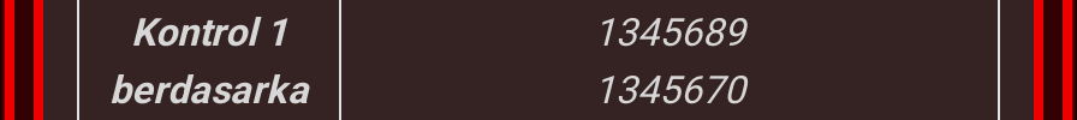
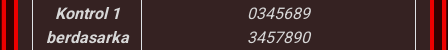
[594,10,745,55] 1345689 -> [247,4,310,23] 0345689
[594,67,745,113] 1345670 -> [247,28,310,47] 3457890

